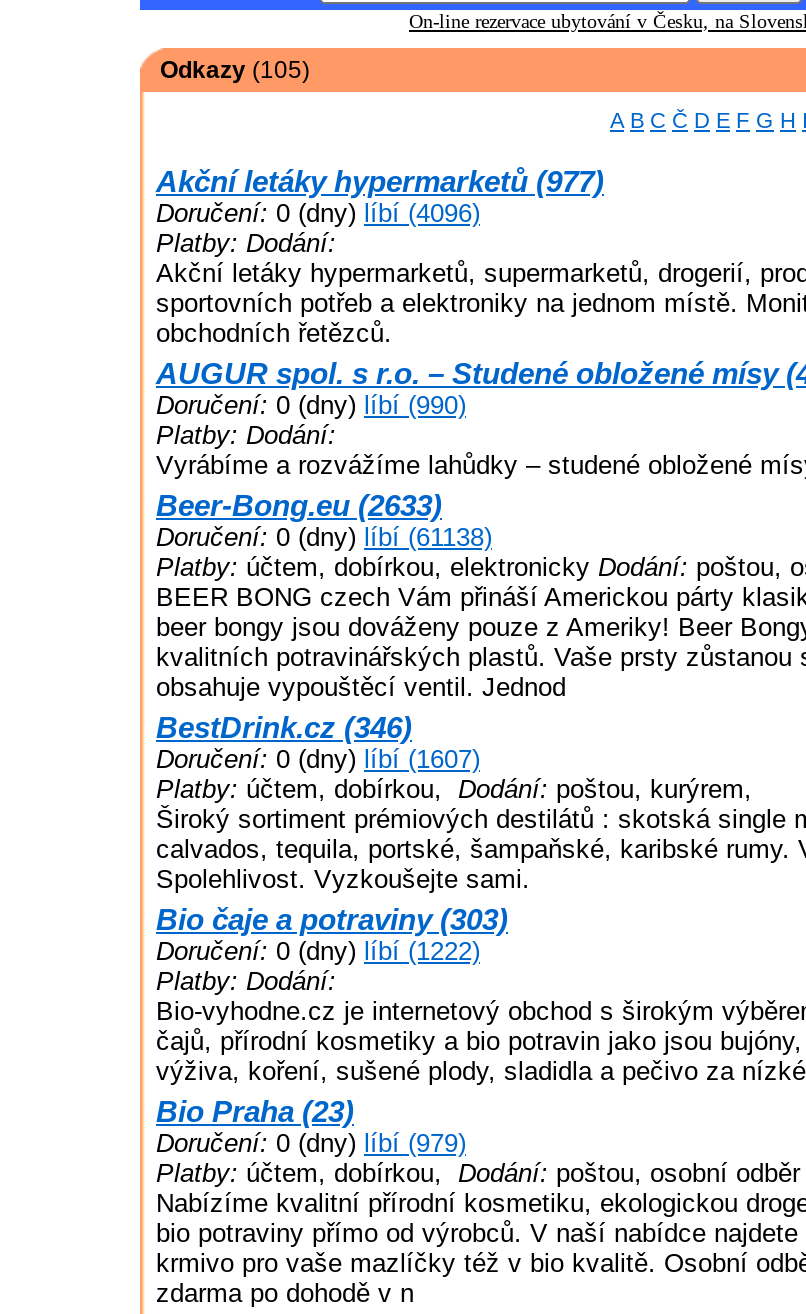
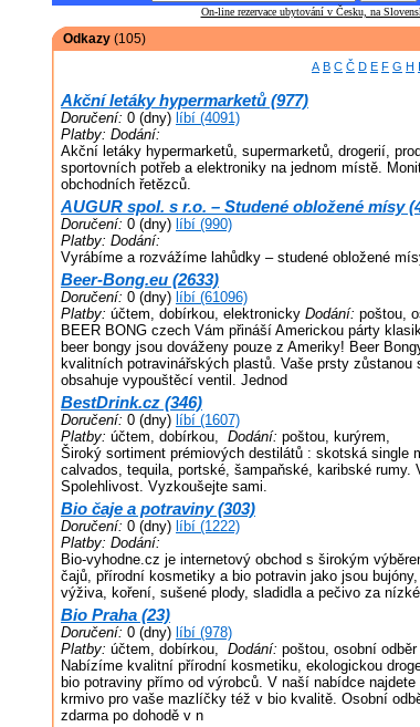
[156,198,480,228] Doručení: 0 (dny) líbí (4096) -> [61,110,240,126] Doručení: 0 (dny) líbí (4091)
[156,522,492,552] Doručení: 0 (dny) líbí (61138) -> [61,289,248,305] Doručení: 0 (dny) líbí (61096)
[156,1128,466,1158] Doručení: 0 (dny) líbí (979) -> [61,624,232,641] Doručení: 0 (dny) líbí (978)

